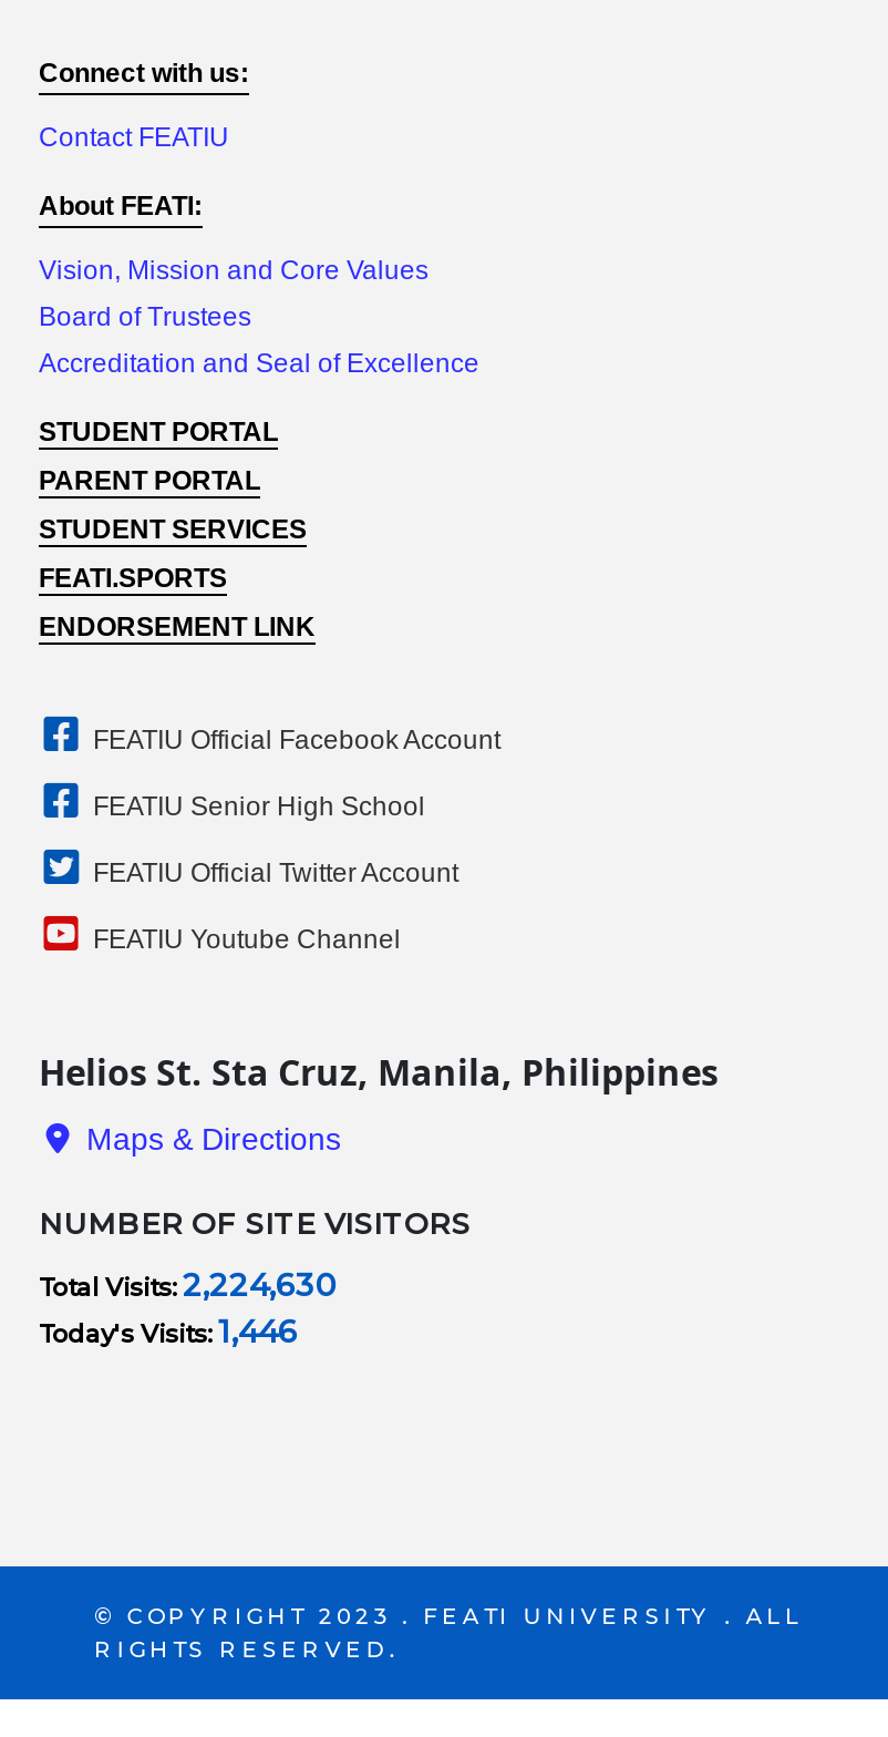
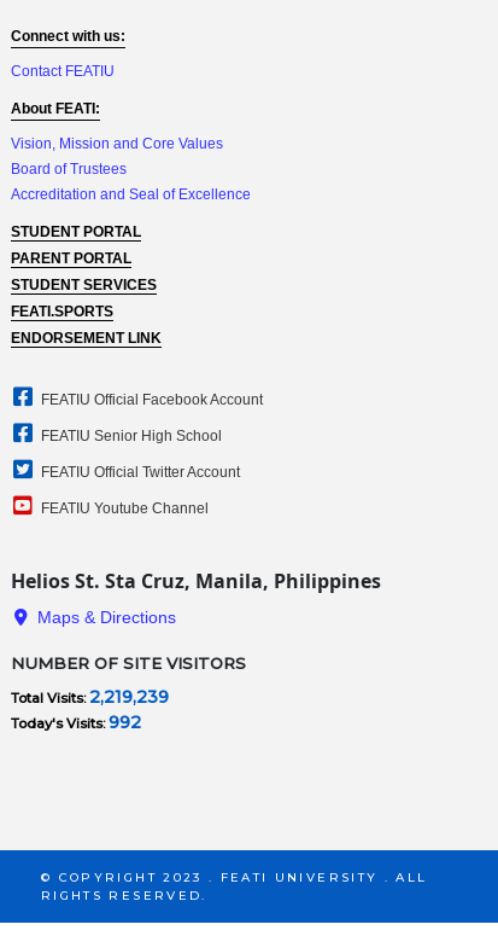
[39,1265,338,1305] Total Visits:2,224,630 -> [11,686,169,708] Total Visits:2,219,239
[39,1311,298,1351] Today's Visits:1,446 -> [11,711,141,733] Today's Visits:992

